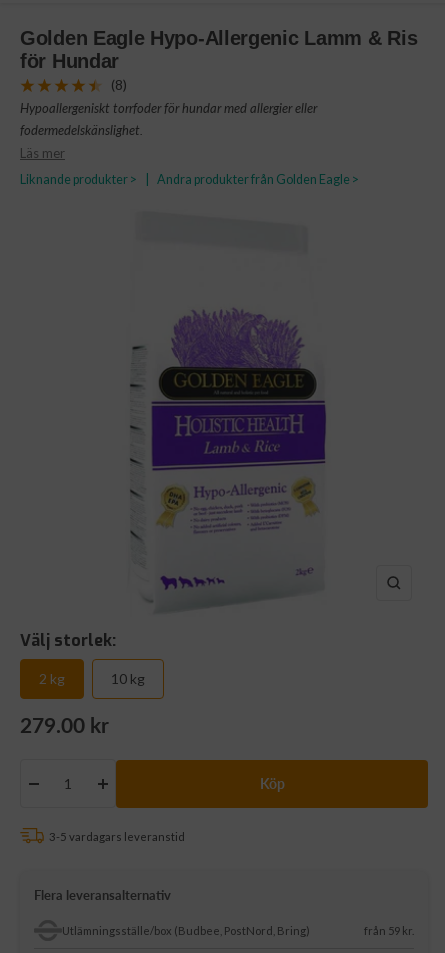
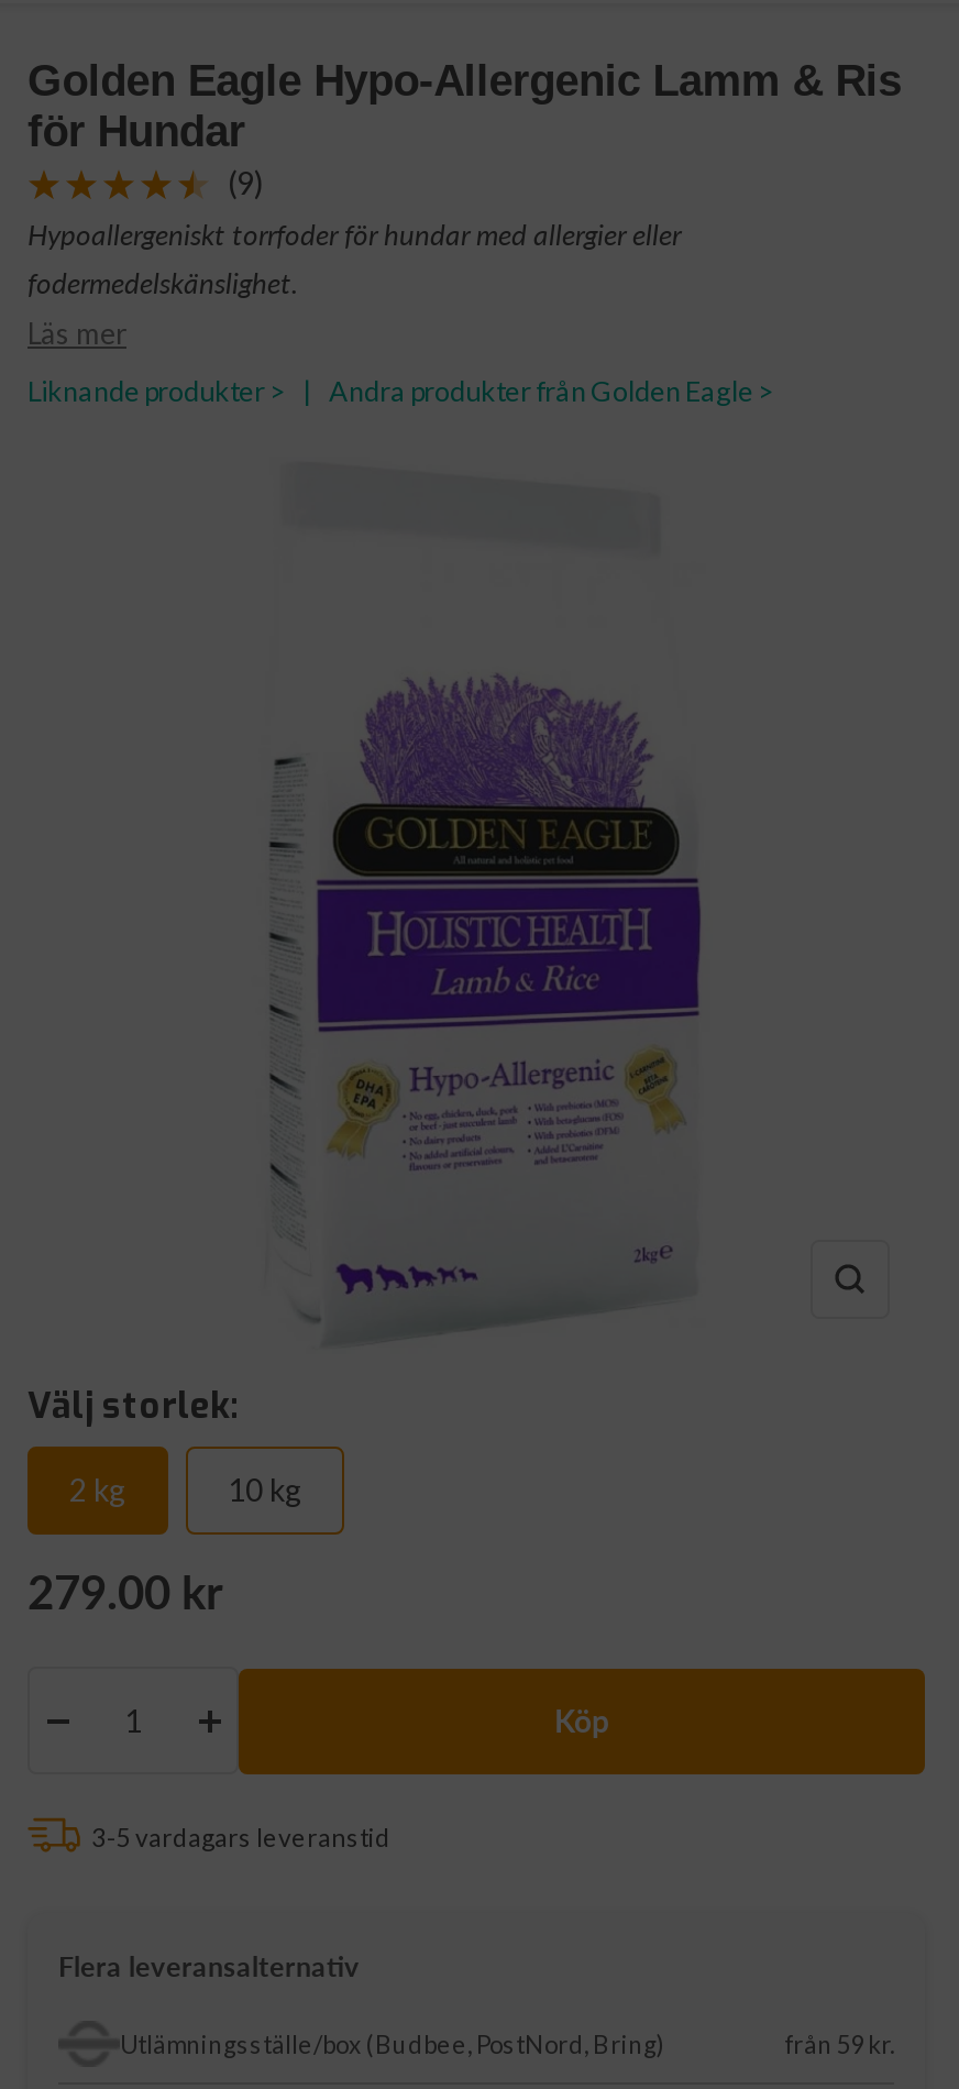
[111,76,127,93] (8) -> [228,164,263,202] (9)

